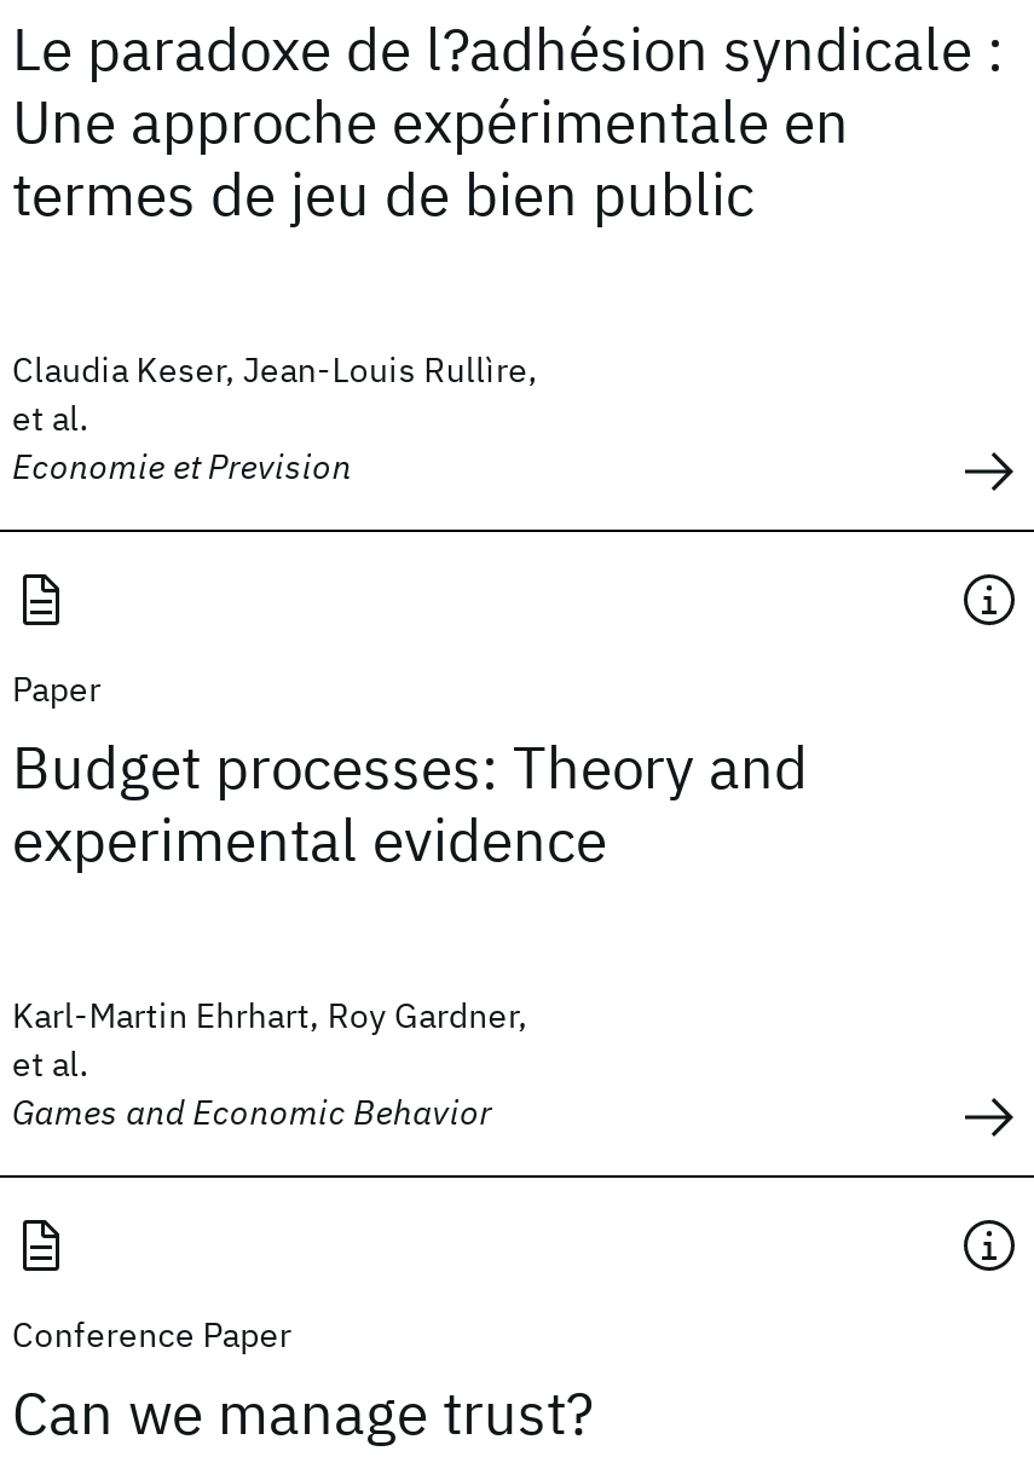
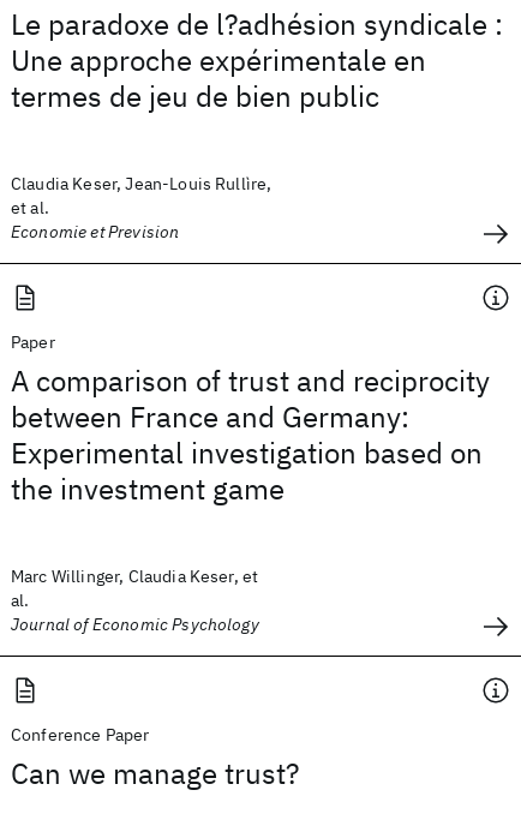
[12,728,808,878] Budget processes: Theory and | experimental evidence -> [11,361,490,508] A comparison of trust and reciprocity | between France and Germany: | Experimental investigation based on | the investment game
[12,994,528,1134] Karl-Martin Ehrhart, Roy Gardner, | et al. | Games and Economic Behavior -> [11,565,259,635] Marc Willinger, Claudia Keser, et | al. | Journal of Economic Psychology

